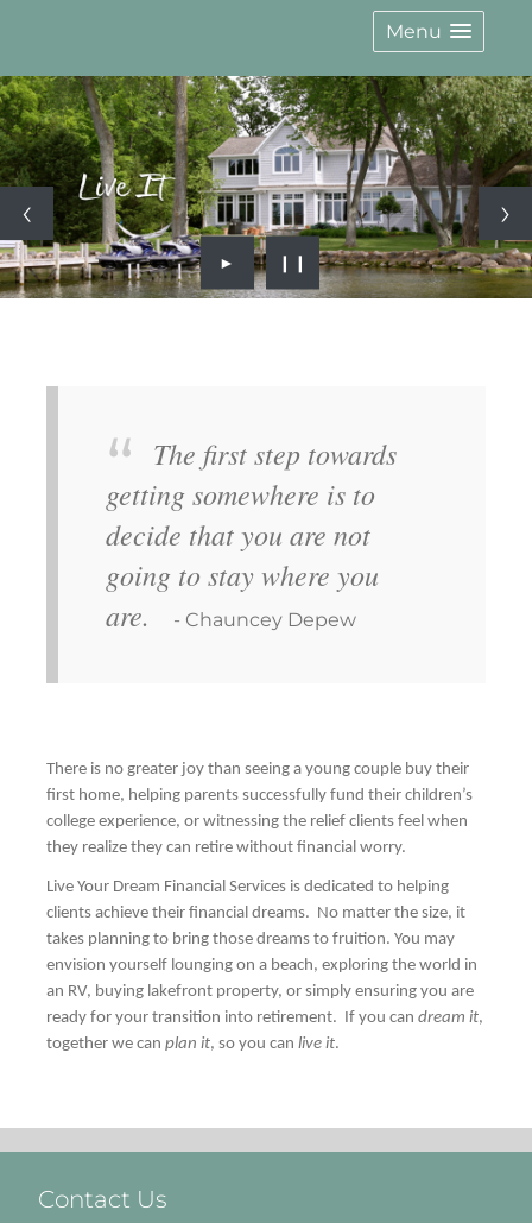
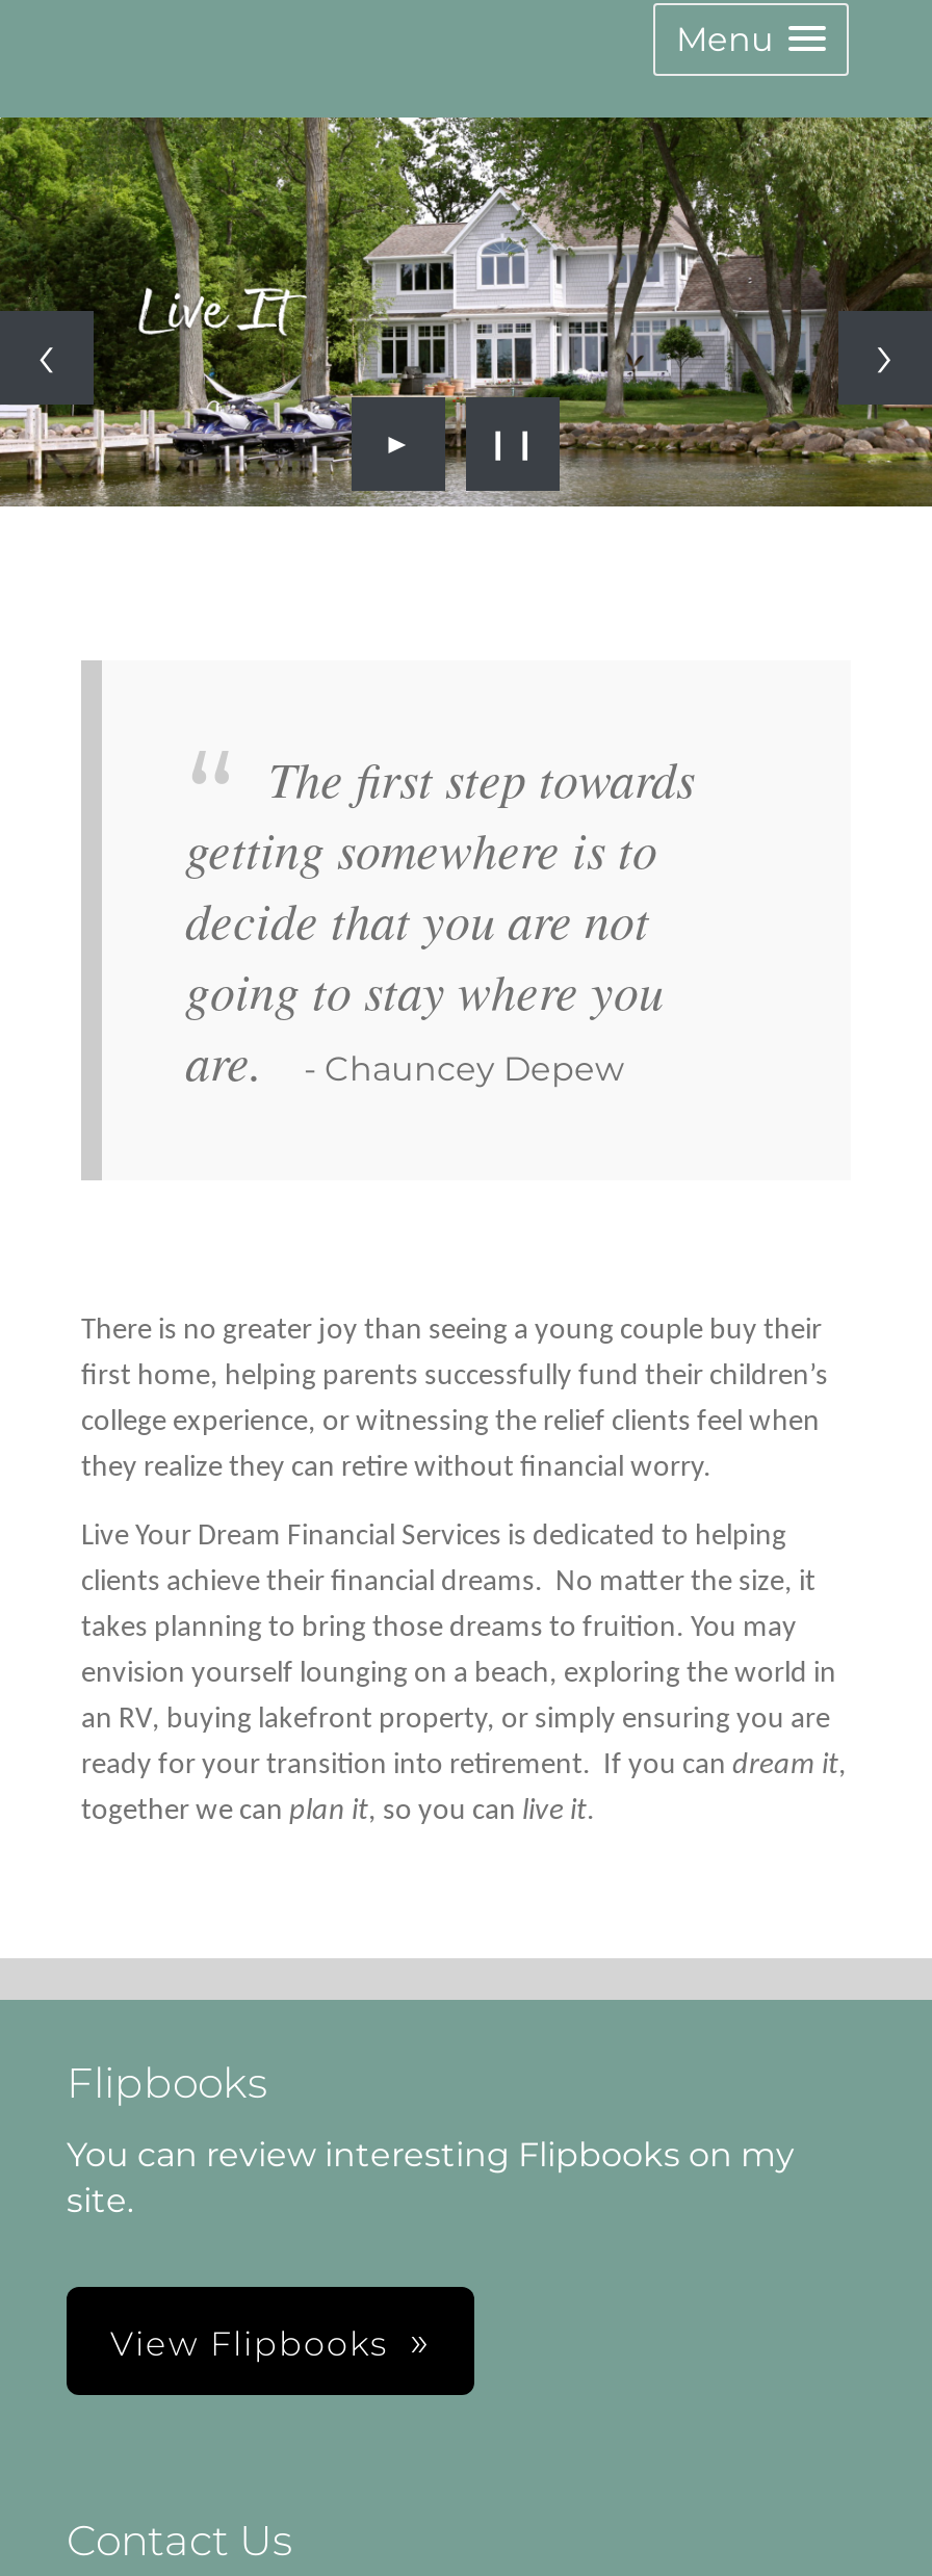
none -> [67,2057,795,2219] Flipbooks | You can review interesting Flipbooks on my | site.
none -> [110,2323,389,2363] View Flipbooks

